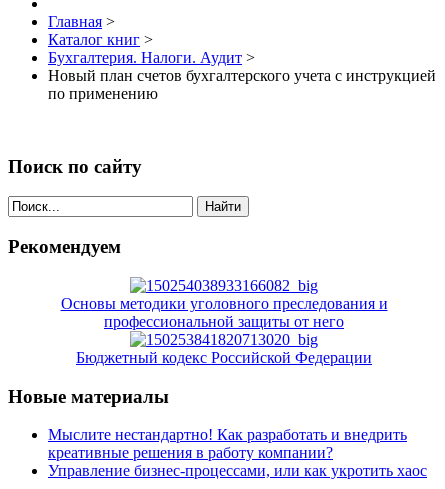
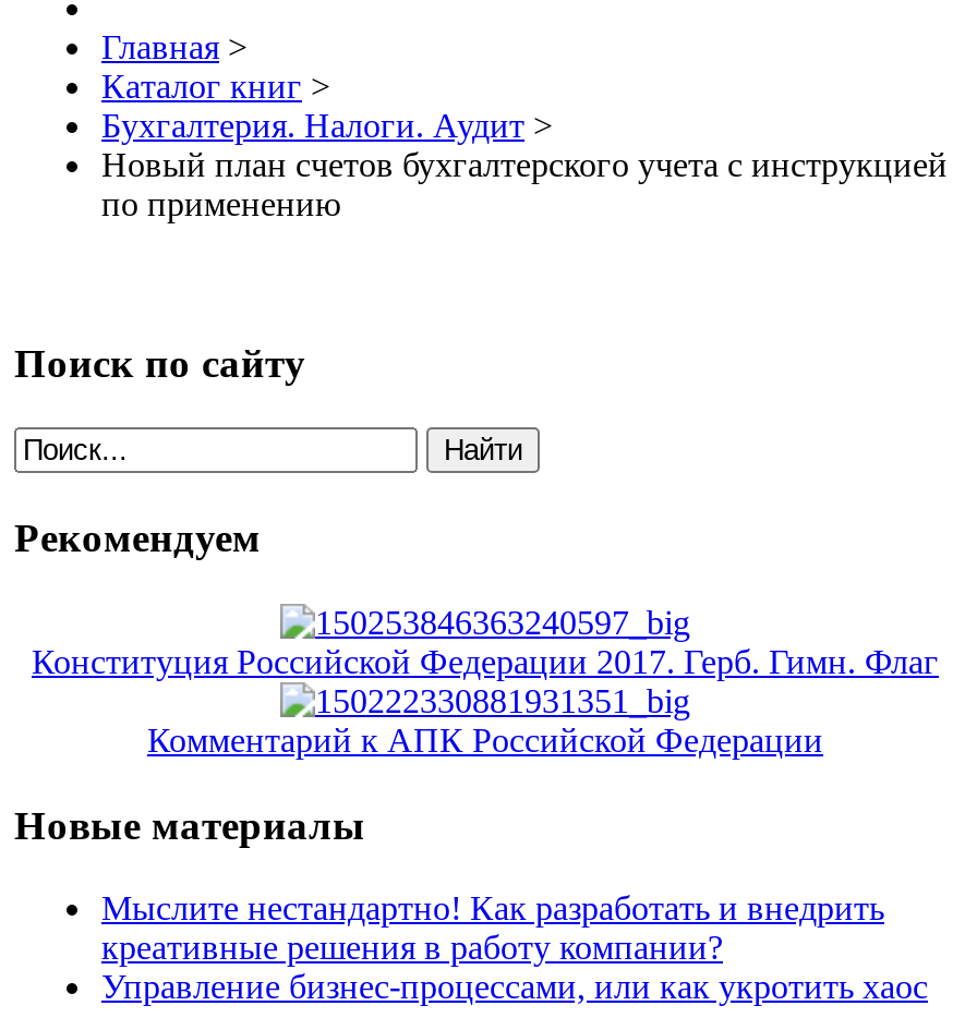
[60,295,387,330] Основы методики уголовного преследования и | профессиональной защиты от него -> [32,643,939,680] Конституция Российской Федерации 2017. Герб. Гимн. Флаг
[76,349,372,366] Бюджетный кодекс Российской Федерации -> [147,721,823,758] Комментарий к АПК Российской Федерации

